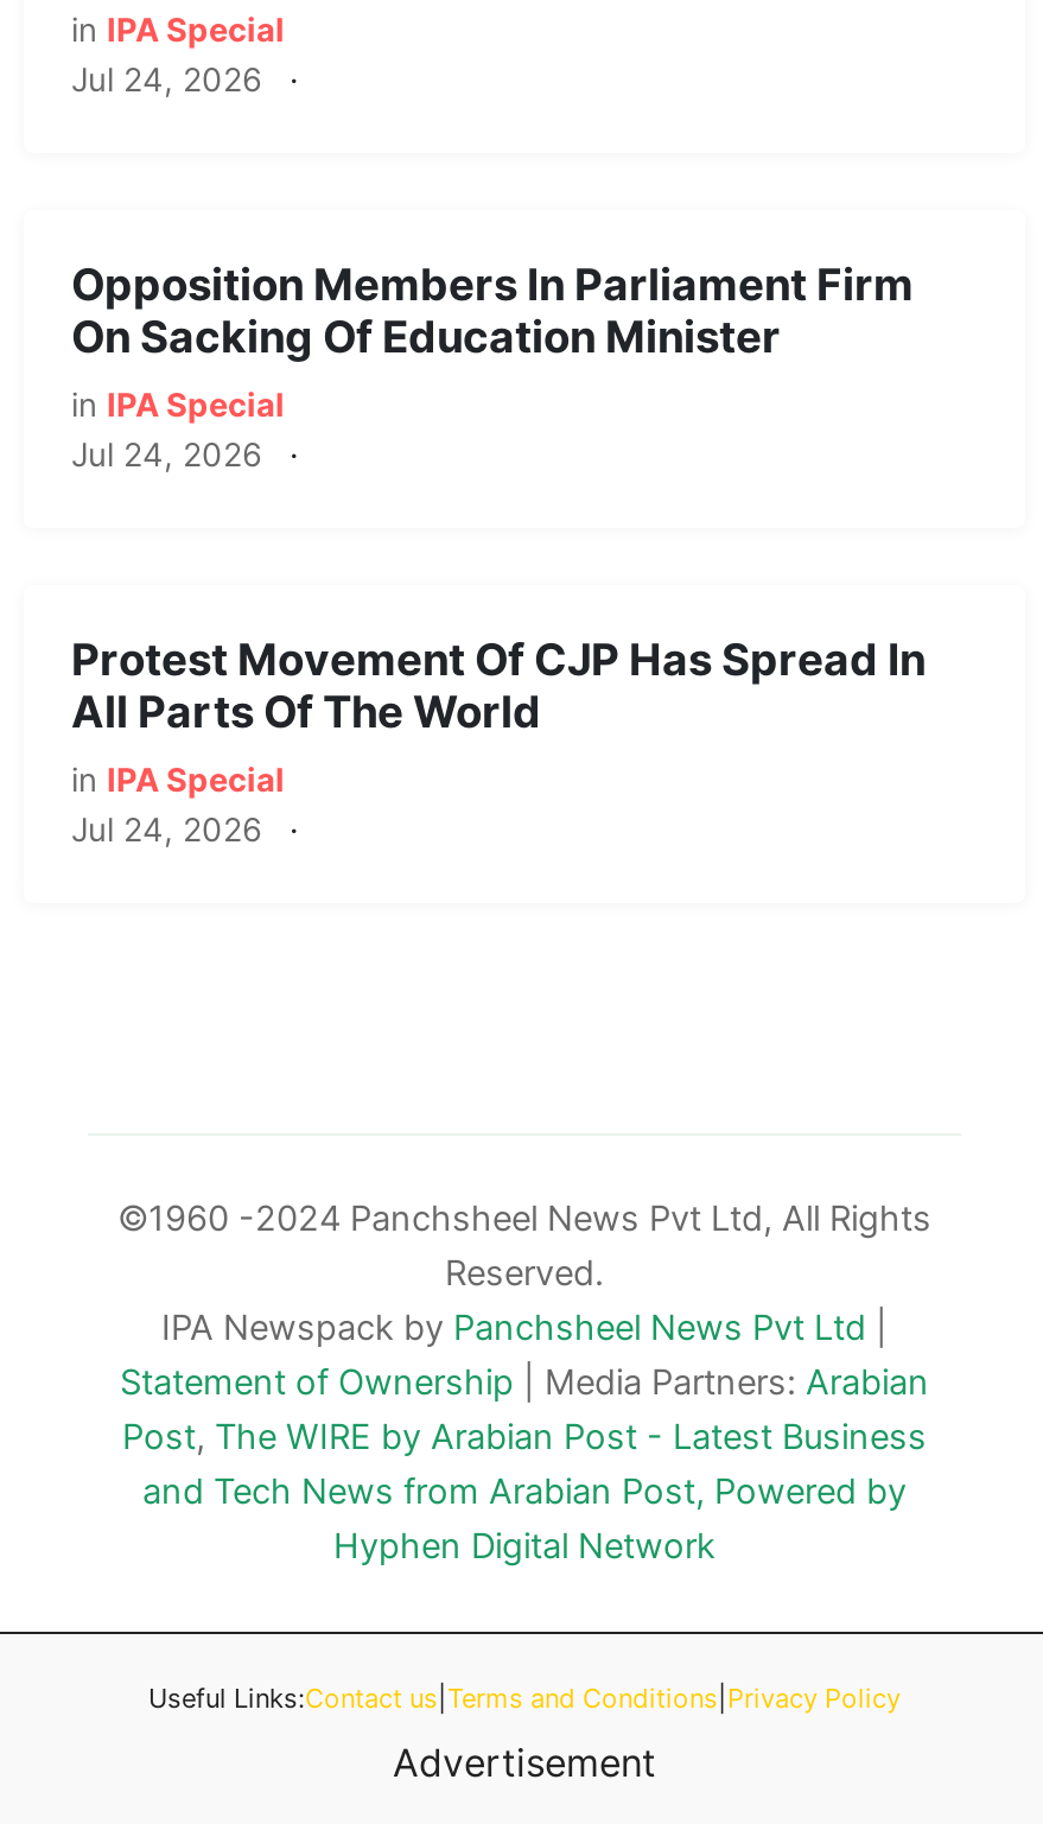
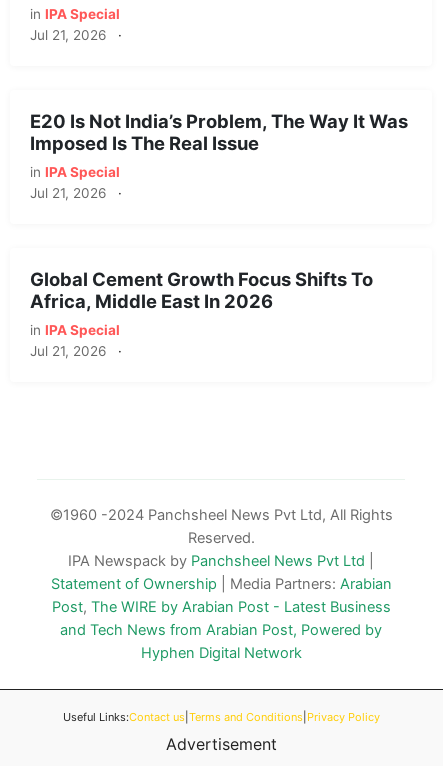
[71,62,318,100] Jul 24, 2026 · -> [30,27,130,43] Jul 21, 2026 ·
[71,259,914,363] Opposition Members In Parliament Firm | On Sacking Of Education Minister -> [30,110,408,154] E20 Is Not India’s Problem, The Way It Was | Imposed Is The Real Issue
[71,437,318,475] Jul 24, 2026 · -> [30,185,130,201] Jul 21, 2026 ·
[71,634,926,738] Protest Movement Of CJP Has Spread In | All Parts Of The World -> [30,268,373,312] Global Cement Growth Focus Shifts To | Africa, Middle East In 2026
[71,812,318,850] Jul 24, 2026 · -> [30,343,130,359] Jul 21, 2026 ·

